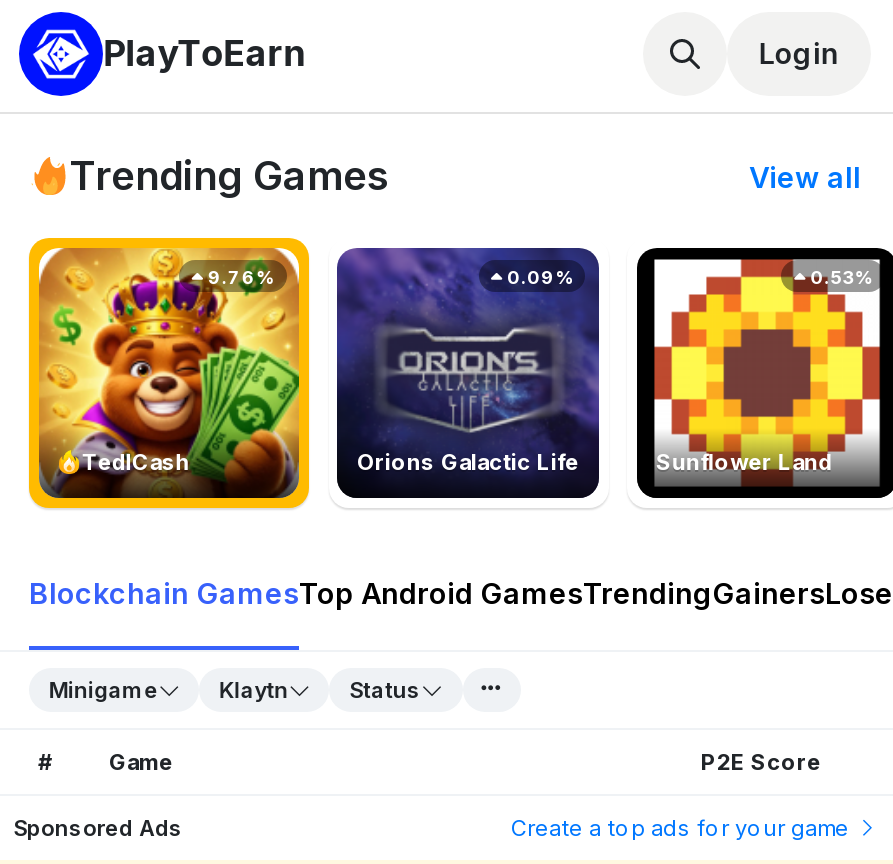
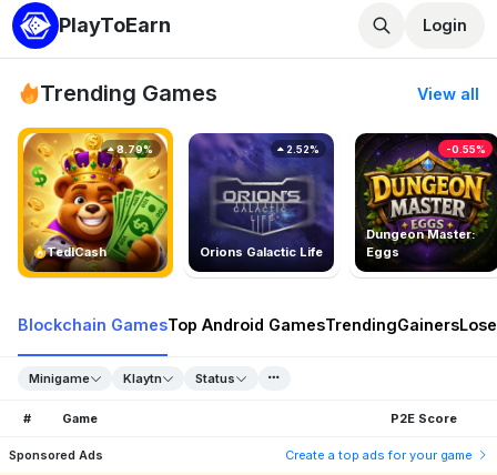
[641,252,887,402] [image] | 0.53% -> [356,134,494,219] [image] | -0.55%
[204,266,274,288] 9.76% -> [115,143,154,155] 8.79%
[503,266,573,288] 0.09% -> [284,143,319,155] 2.52%
[656,448,832,476] Sunflower Land -> [366,227,475,260] Dungeon Master: | Eggs

